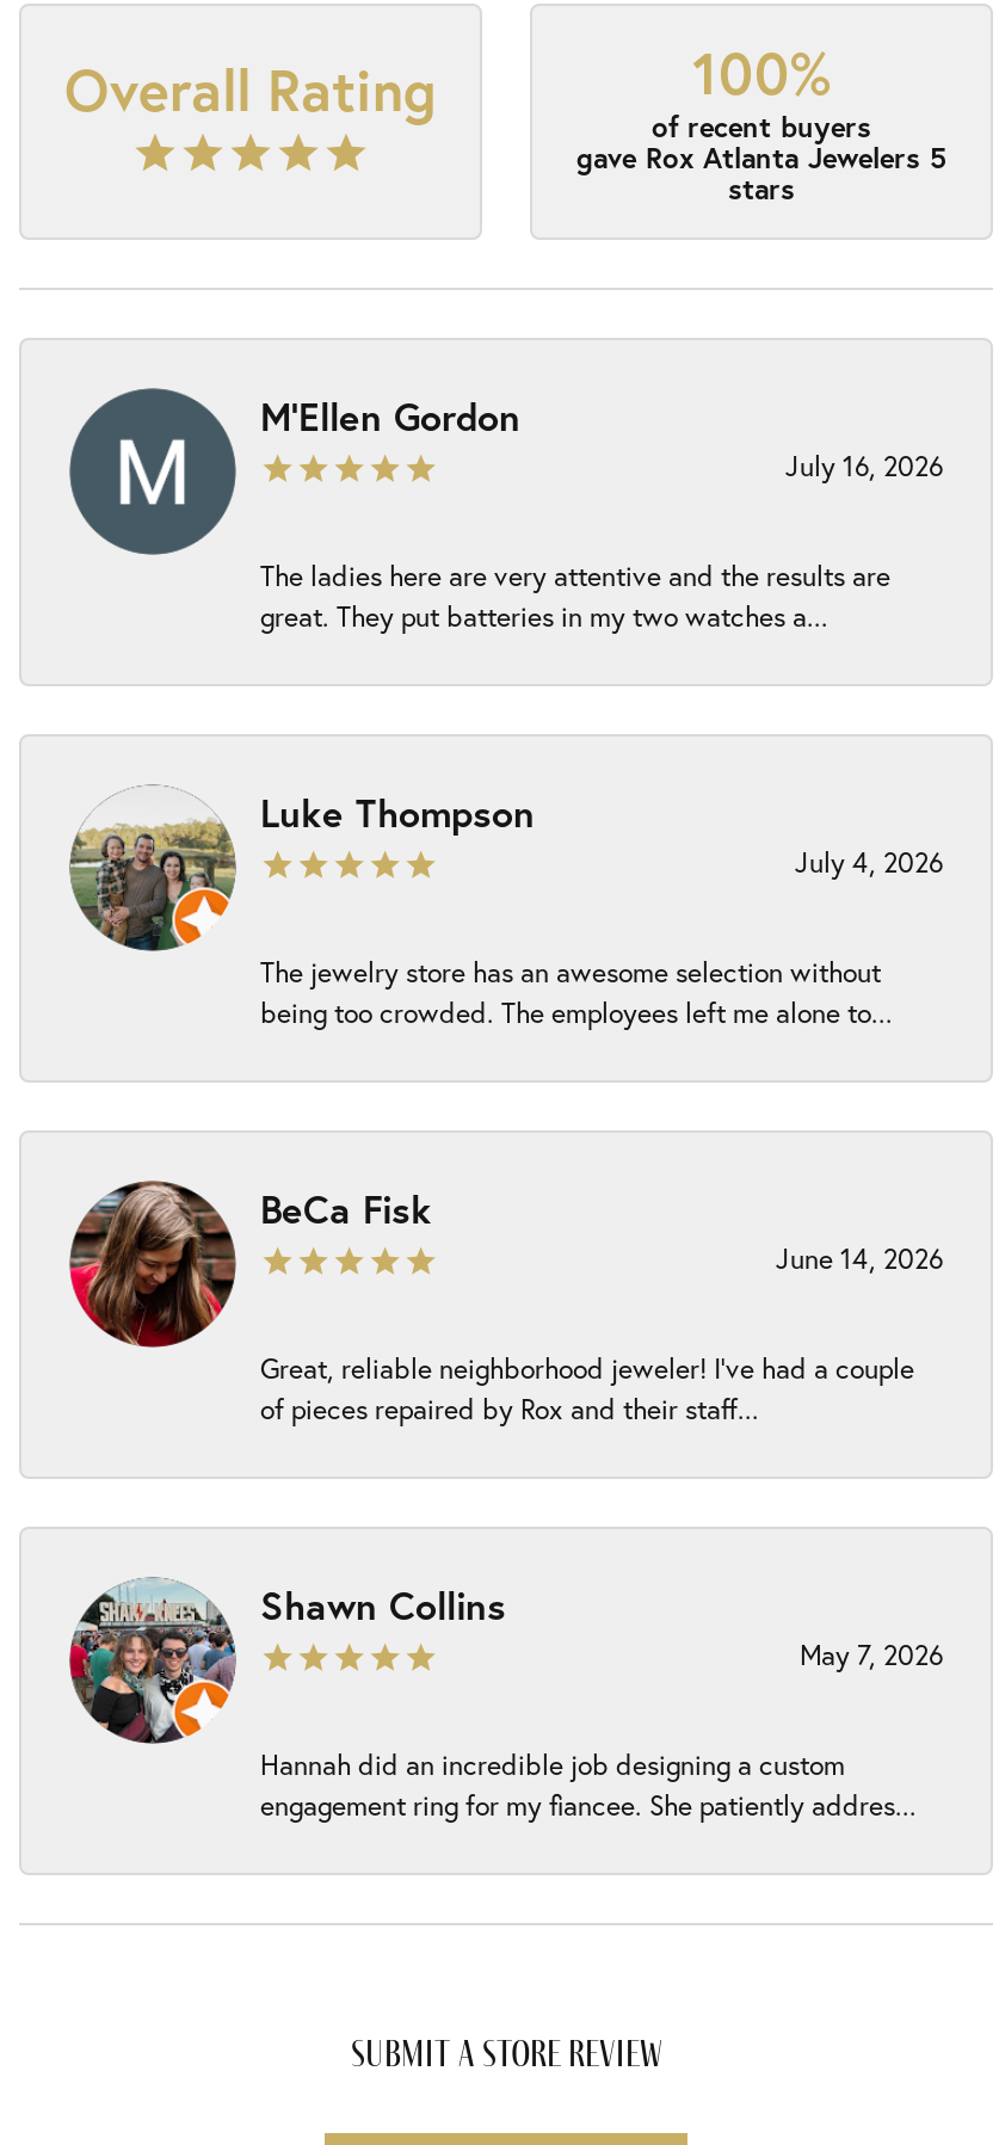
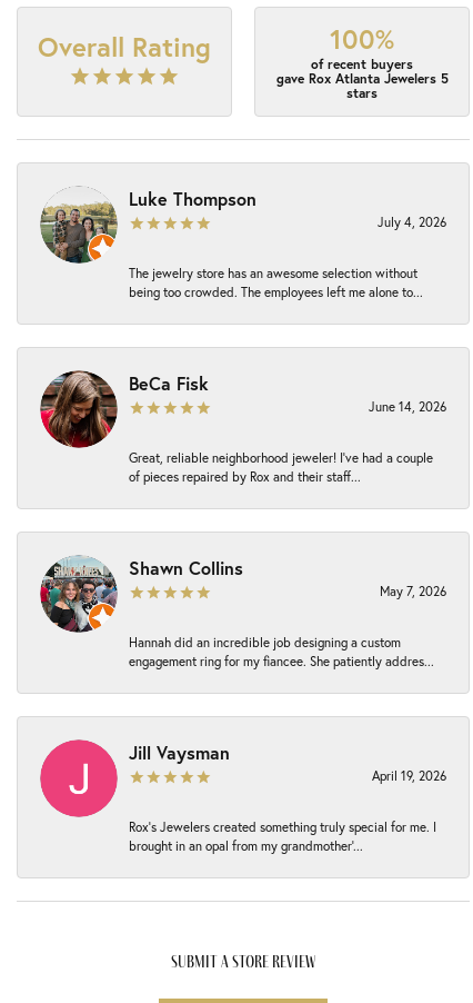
[69,388,943,634] [image] | M'Ellen Gordon | July 16, 2026 | The ladies here are very attentive and the results are | great. They put batteries in my two watches a... -> none
moved [67,787,943,1823] -> [39,187,446,669]: [image] | Luke Thompson | July 4, 2026 | ... | Hannah did an incredible job designing a custom | engagement ring for my fiancee. She patiently addres...
none -> [40,739,446,854] [image] | Jill Vaysman | April 19, 2026 | Rox’s Jewelers created something truly special for me. I | brought in an opal from my grandmother’...

